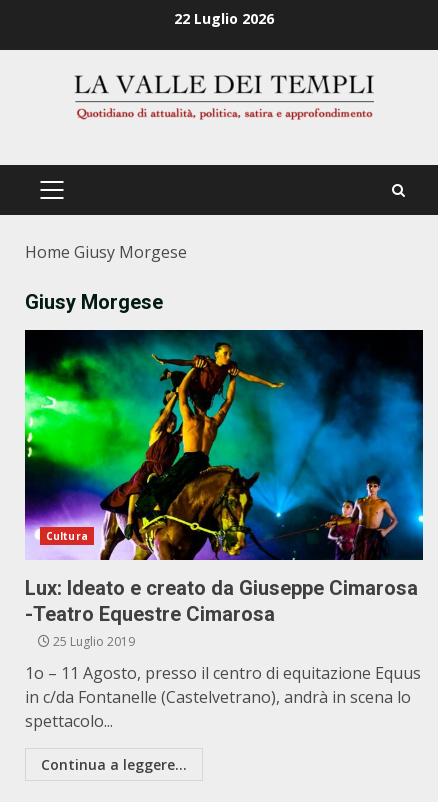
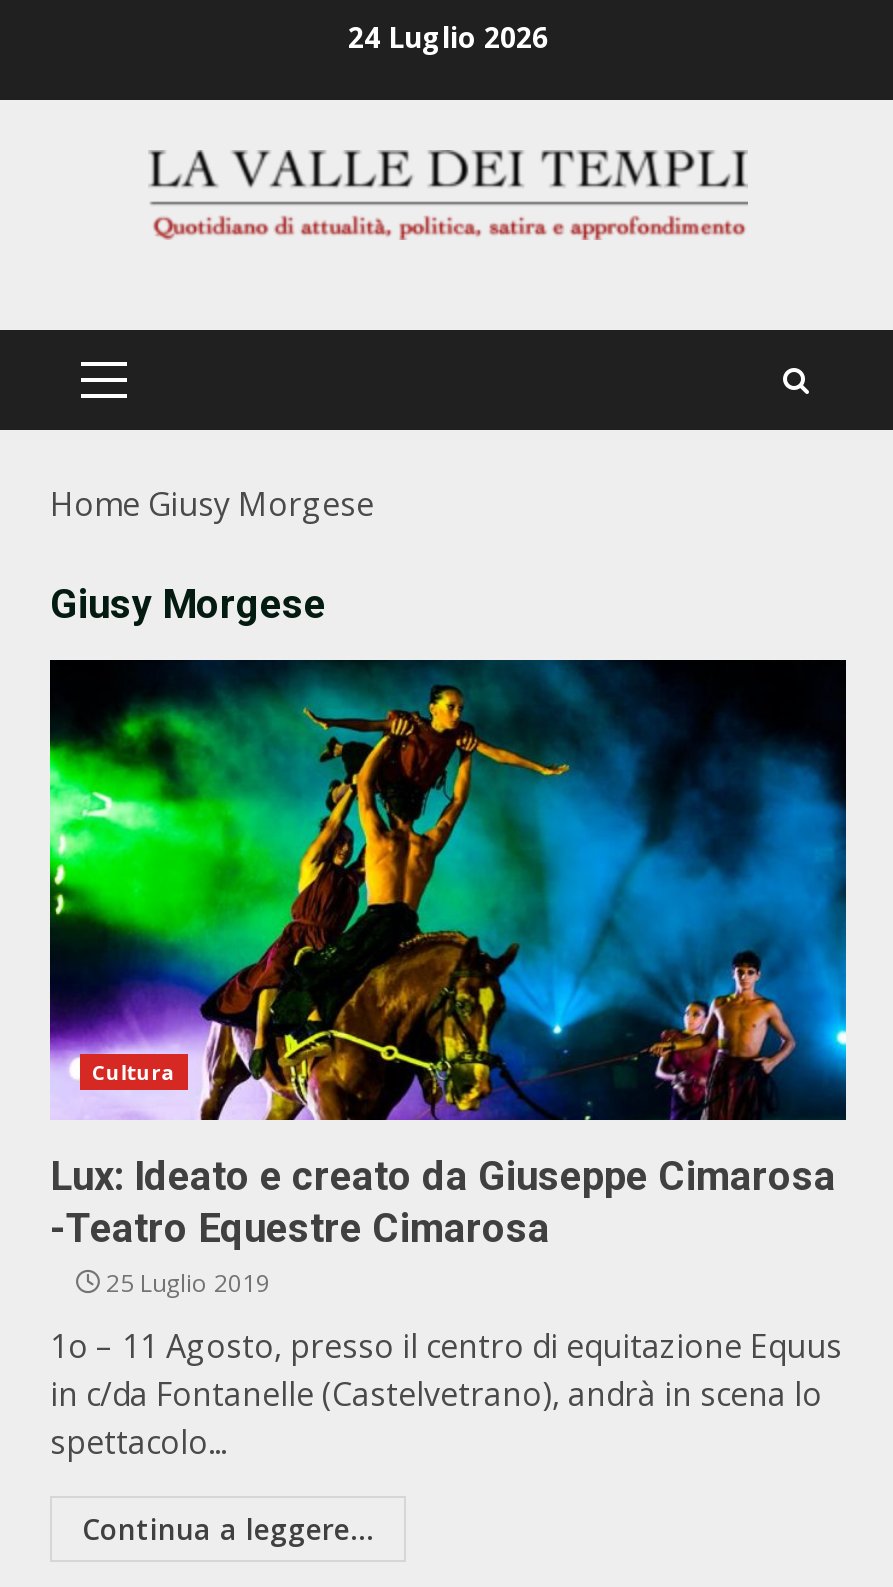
[174,8,274,27] 22 Luglio 2026 -> [348,17,548,55] 24 Luglio 2026

